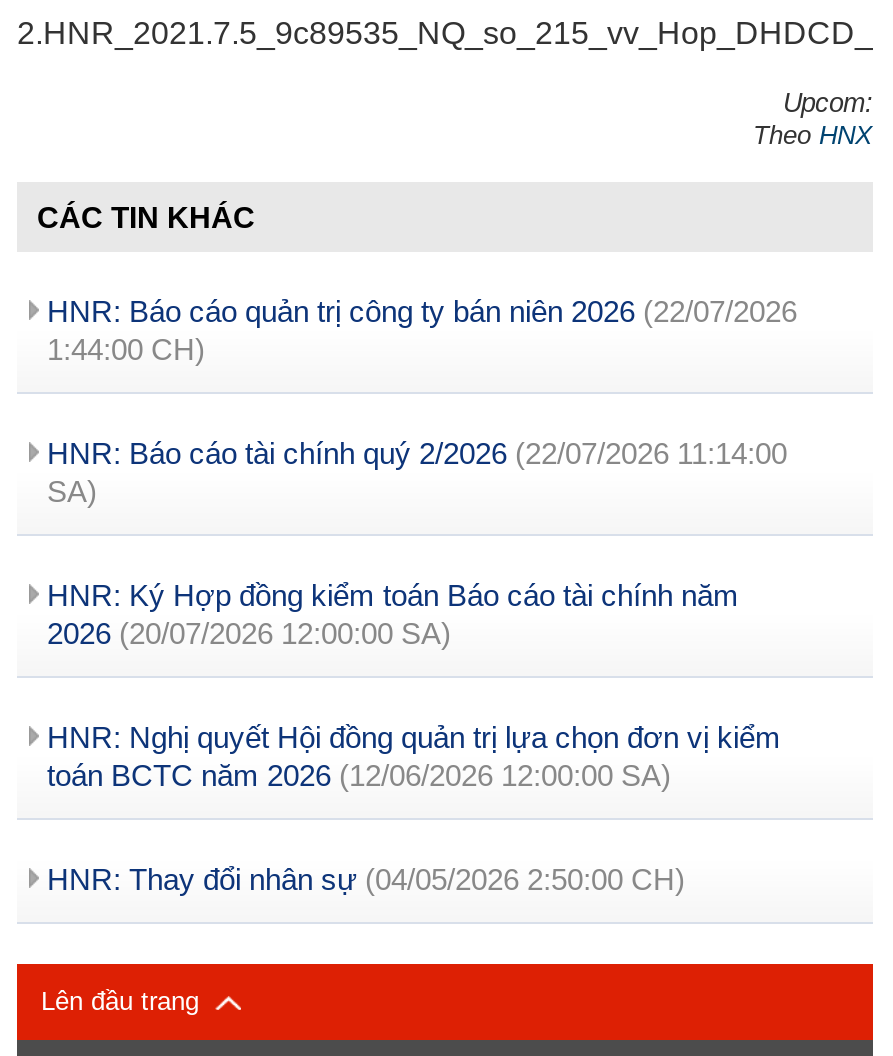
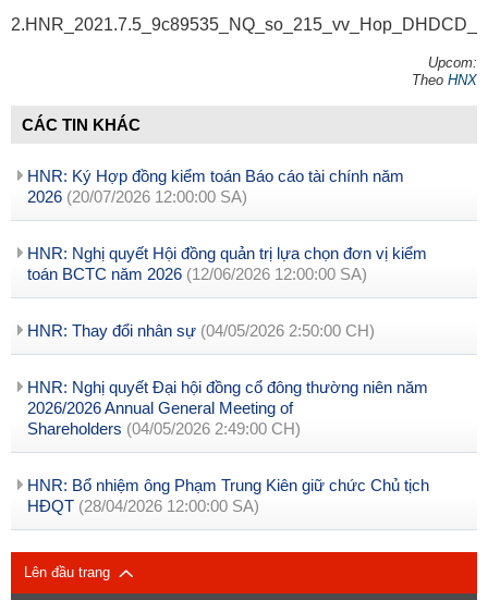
[47,294,797,508] HNR: Báo cáo quản trị công ty bán niên 2026 (22/07/2026 | 1:44:00 CH) | HNR: Báo cáo tài chính quý 2/2026 (22/07/2026 11:14:00 | SA) -> none
moved [47,578,781,896] -> [27,167,427,340]: HNR: Ký Hợp đồng kiểm toán Báo cáo tài chính năm | 2026 (20/07/2026 12:00:00 SA) | HNR: Nghị quyết Hội đồng quản trị lựa chọn đơn vị kiểm | toán BCTC năm 2026 (12/06/2026 12:00:00 SA) | HNR: Thay đổi nhân sự (04/05/2026 2:50:00 CH)
none -> [27,378,429,515] HNR: Nghị quyết Đại hội đồng cổ đông thường niên năm | 2026/2026 Annual General Meeting of | Shareholders (04/05/2026 2:49:00 CH) | HNR: Bổ nhiệm ông Phạm Trung Kiên giữ chức Chủ tịch | HĐQT (28/04/2026 12:00:00 SA)

